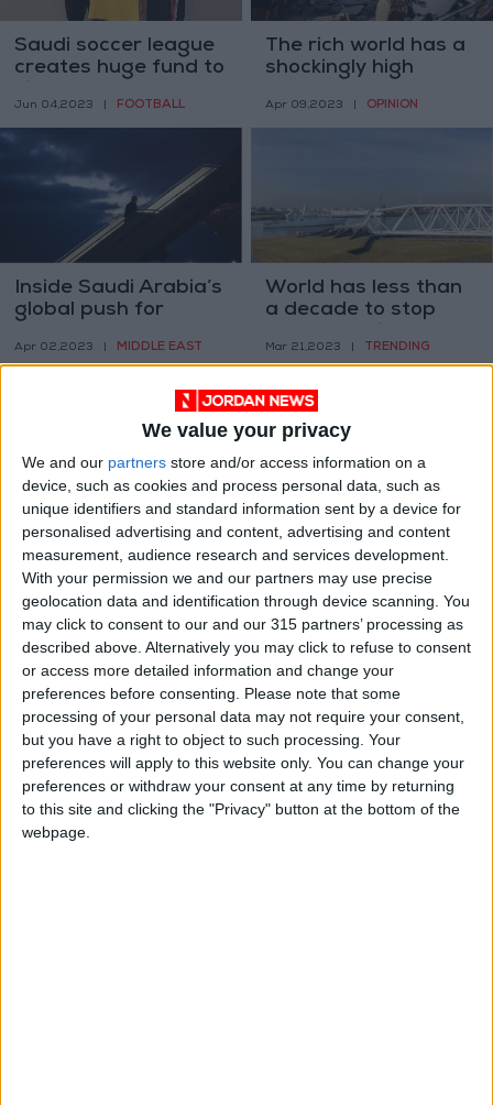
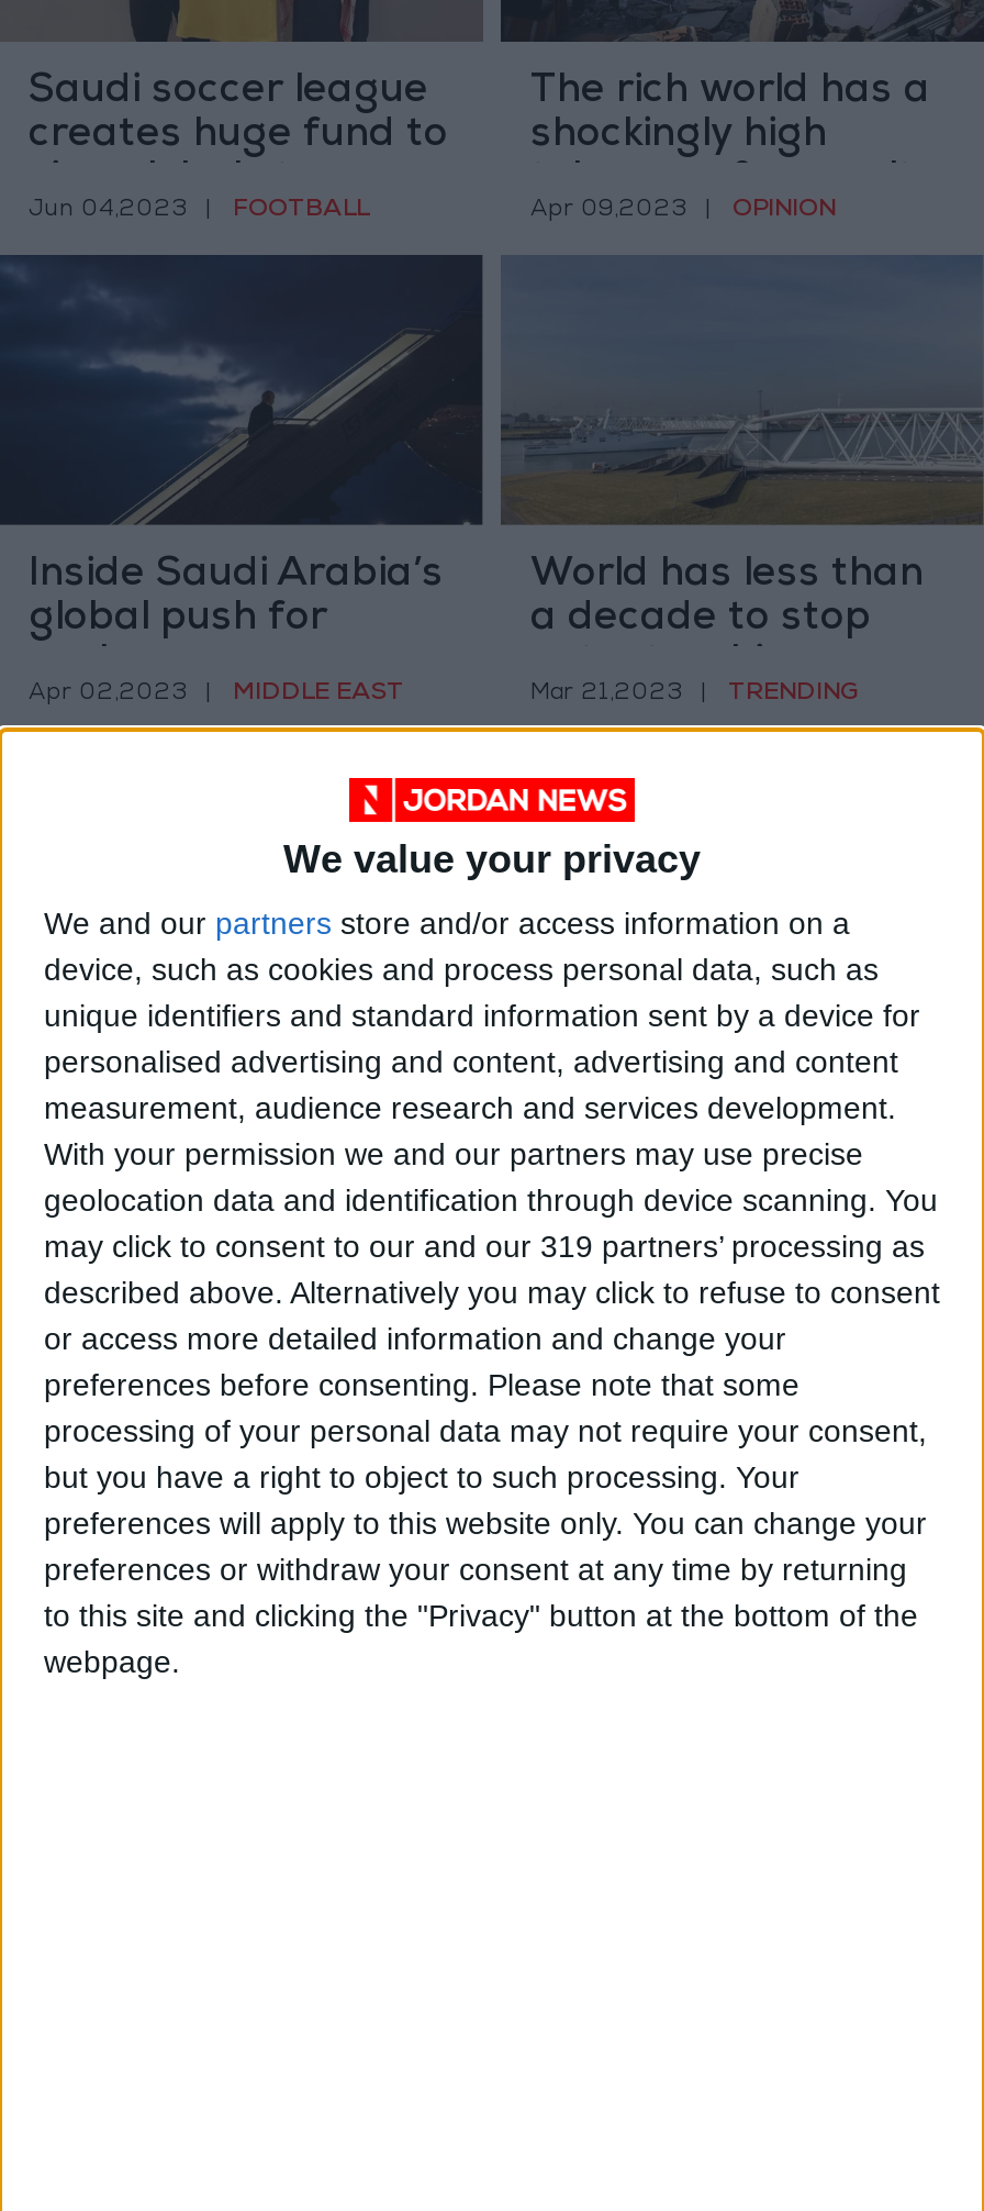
[22,616,463,633] may click to consent to our and our 315 partners’ processing as -> [44,1229,925,1264] may click to consent to our and our 319 partners’ processing as

